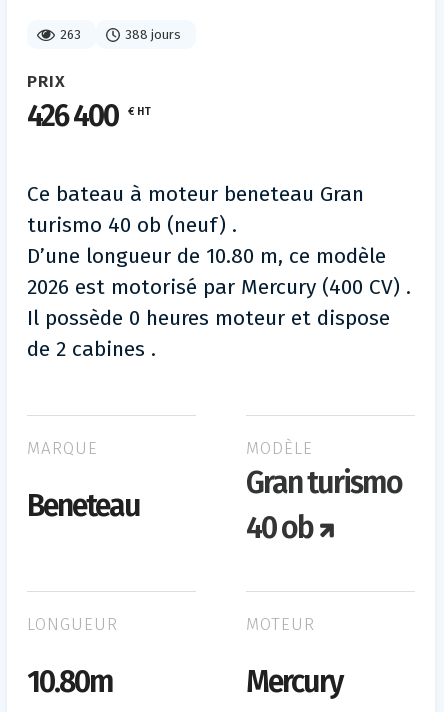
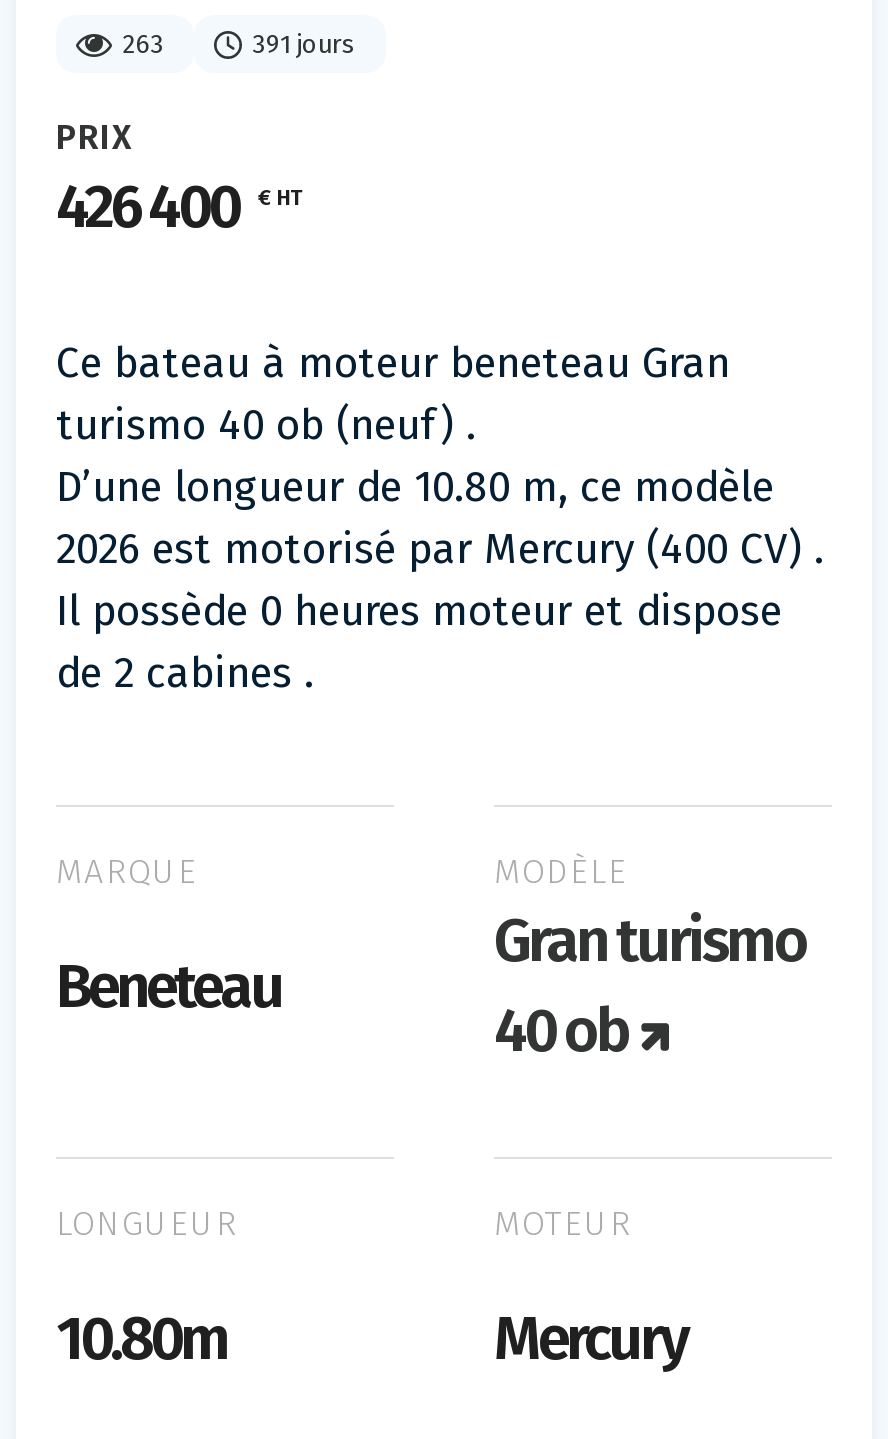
[125,27,181,42] 388 jours -> [252,29,356,59] 391 jours

